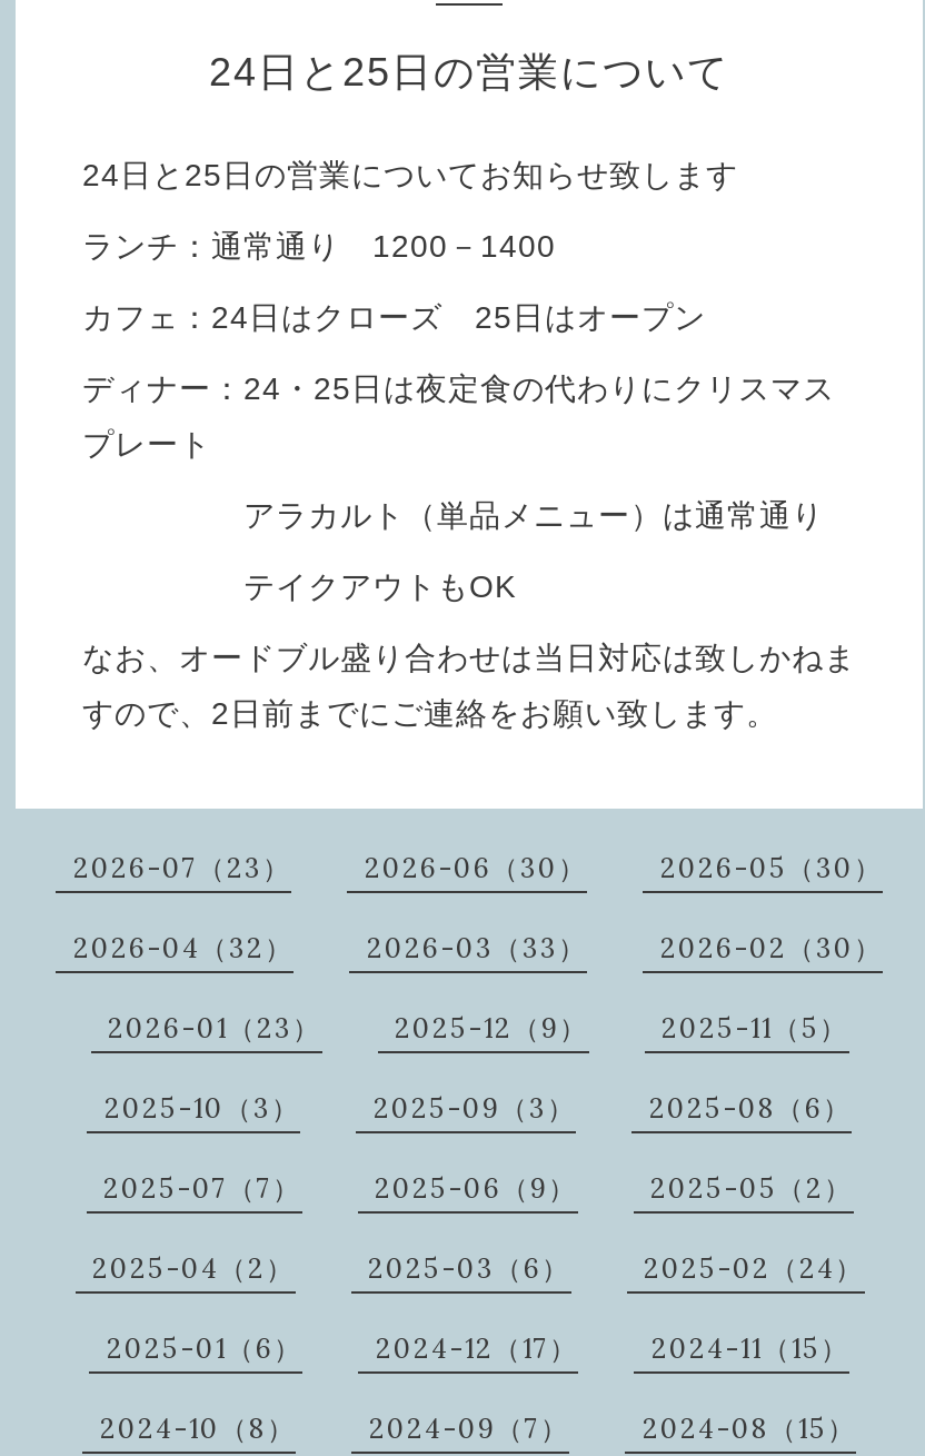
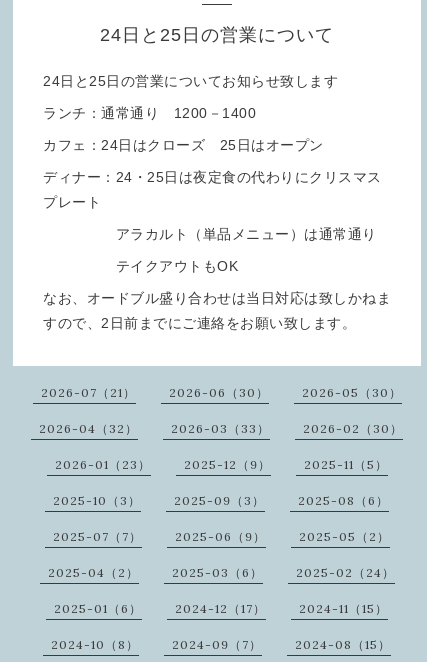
[73,851,291,885] 2026-07（23） -> [40,385,135,400] 2026-07（21）

